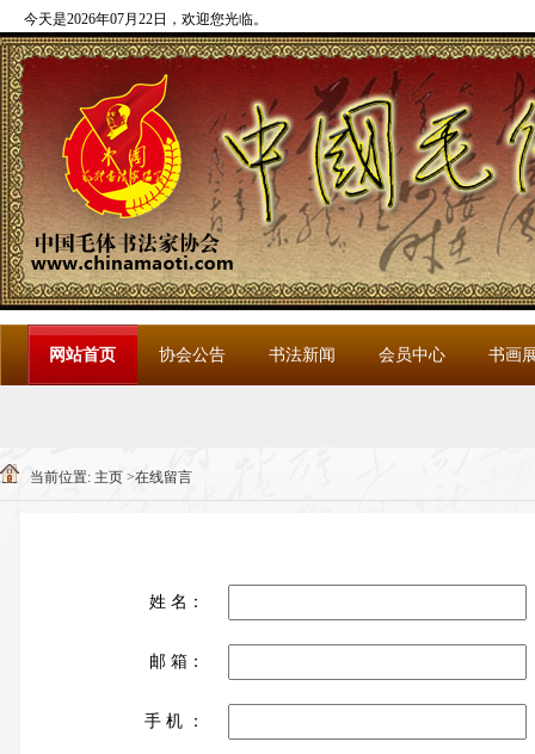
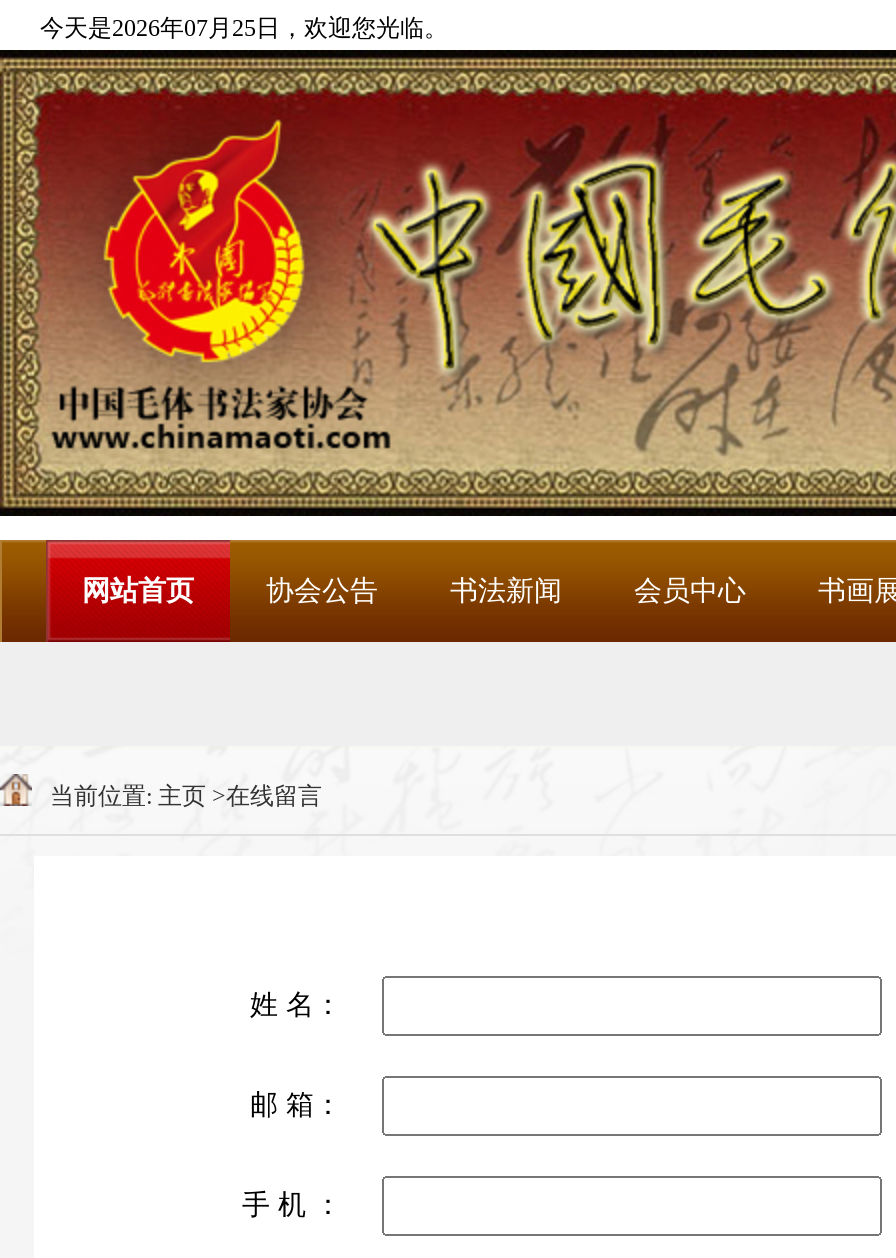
[24,11,267,27] 今天是2026年07月22日，欢迎您光临。 -> [40,14,448,42] 今天是2026年07月25日，欢迎您光临。

